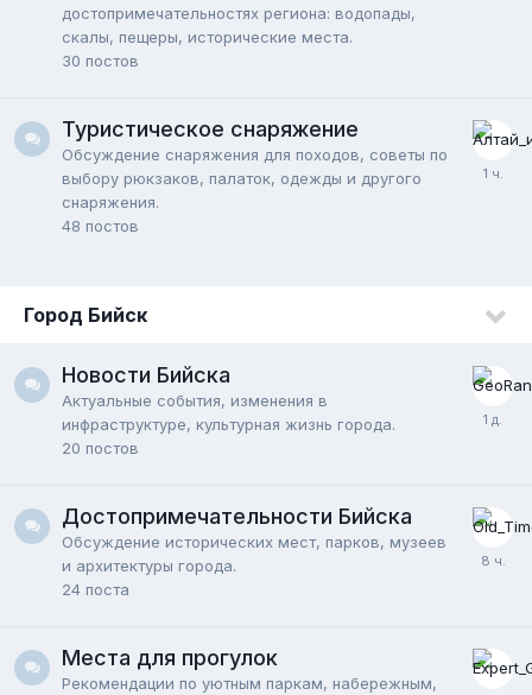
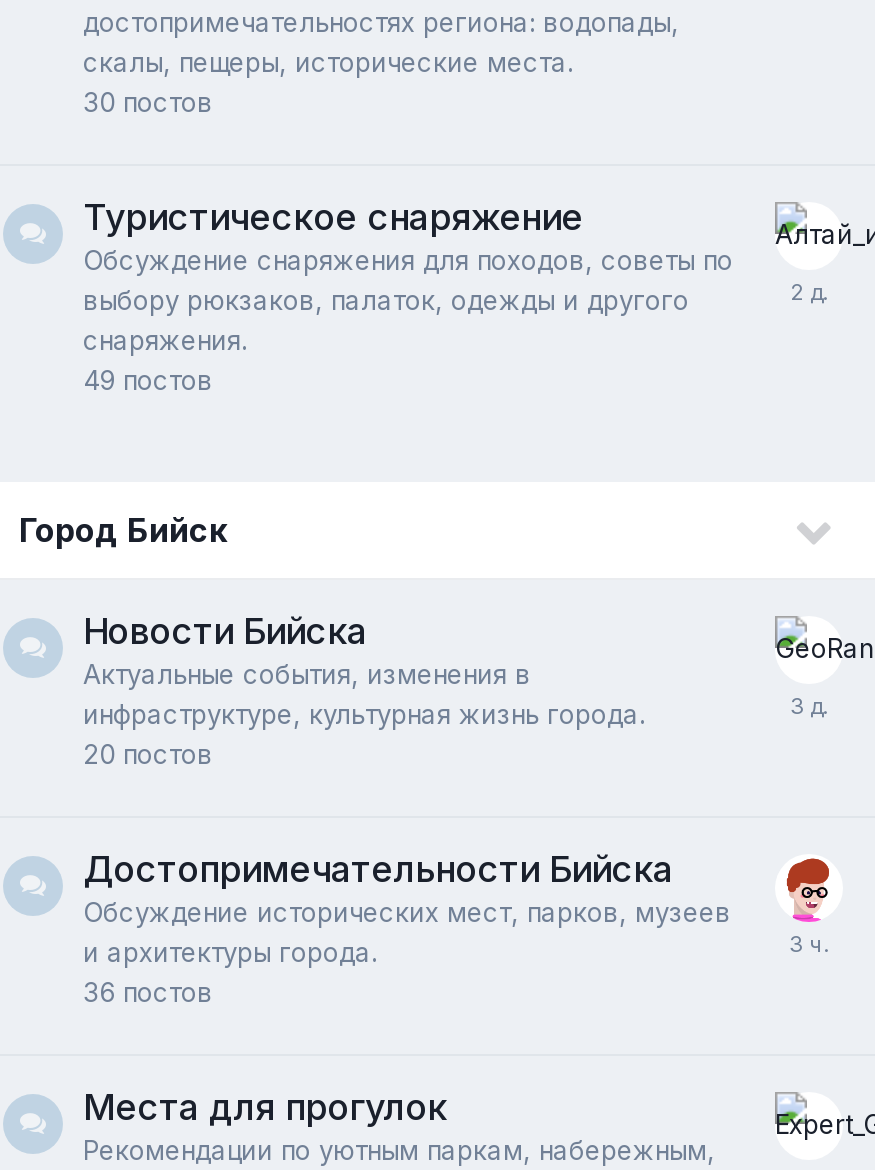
[62,216,139,235] 48 постов -> [83,364,213,396] 49 постов
[471,506,528,548] [image] -> [775,854,869,924] [image]
[62,580,129,599] 24 поста -> [83,976,213,1008] 36 постов

